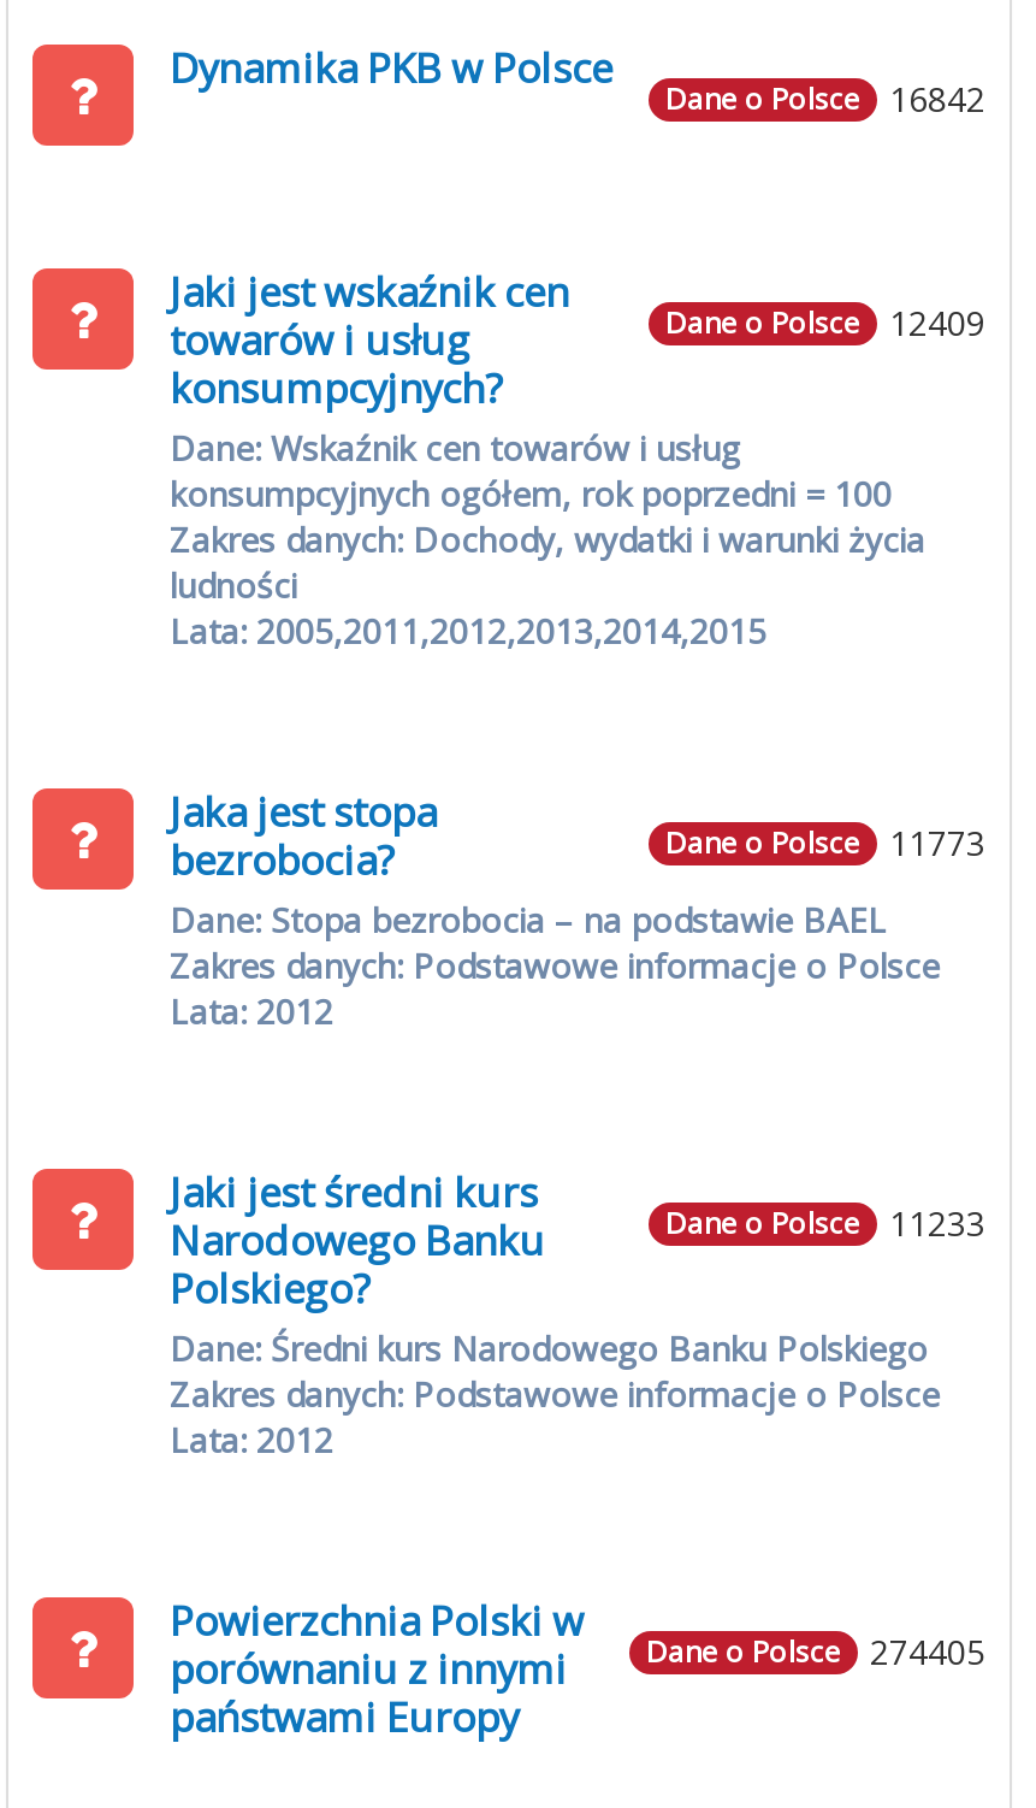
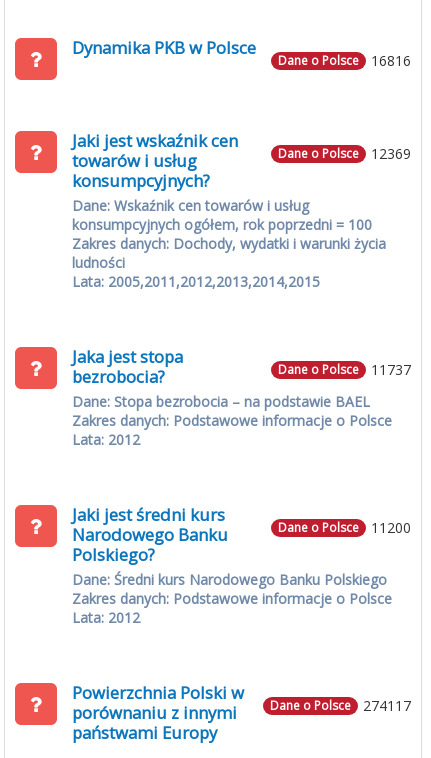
[665,76,985,122] Dane o Polsce 16842 -> [278,51,411,70] Dane o Polsce 16816
[665,300,985,345] Dane o Polsce 12409 -> [278,144,411,163] Dane o Polsce 12369
[665,820,985,865] Dane o Polsce 11773 -> [278,360,411,379] Dane o Polsce 11737
[665,1200,985,1246] Dane o Polsce 11233 -> [278,518,411,537] Dane o Polsce 11200
[170,1629,985,1696] porównaniu z innymi Dane o Polsce 274405 -> [72,696,411,724] porównaniu z innymi Dane o Polsce 274117

